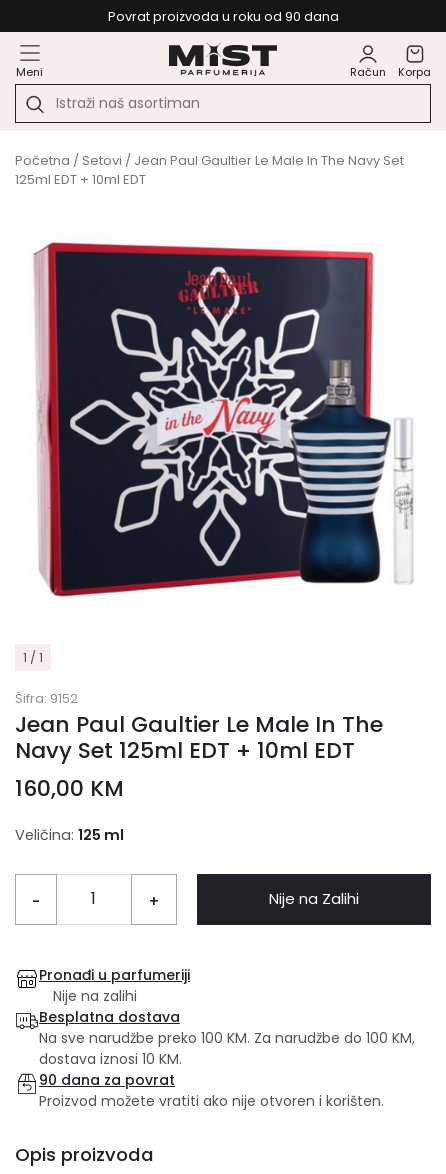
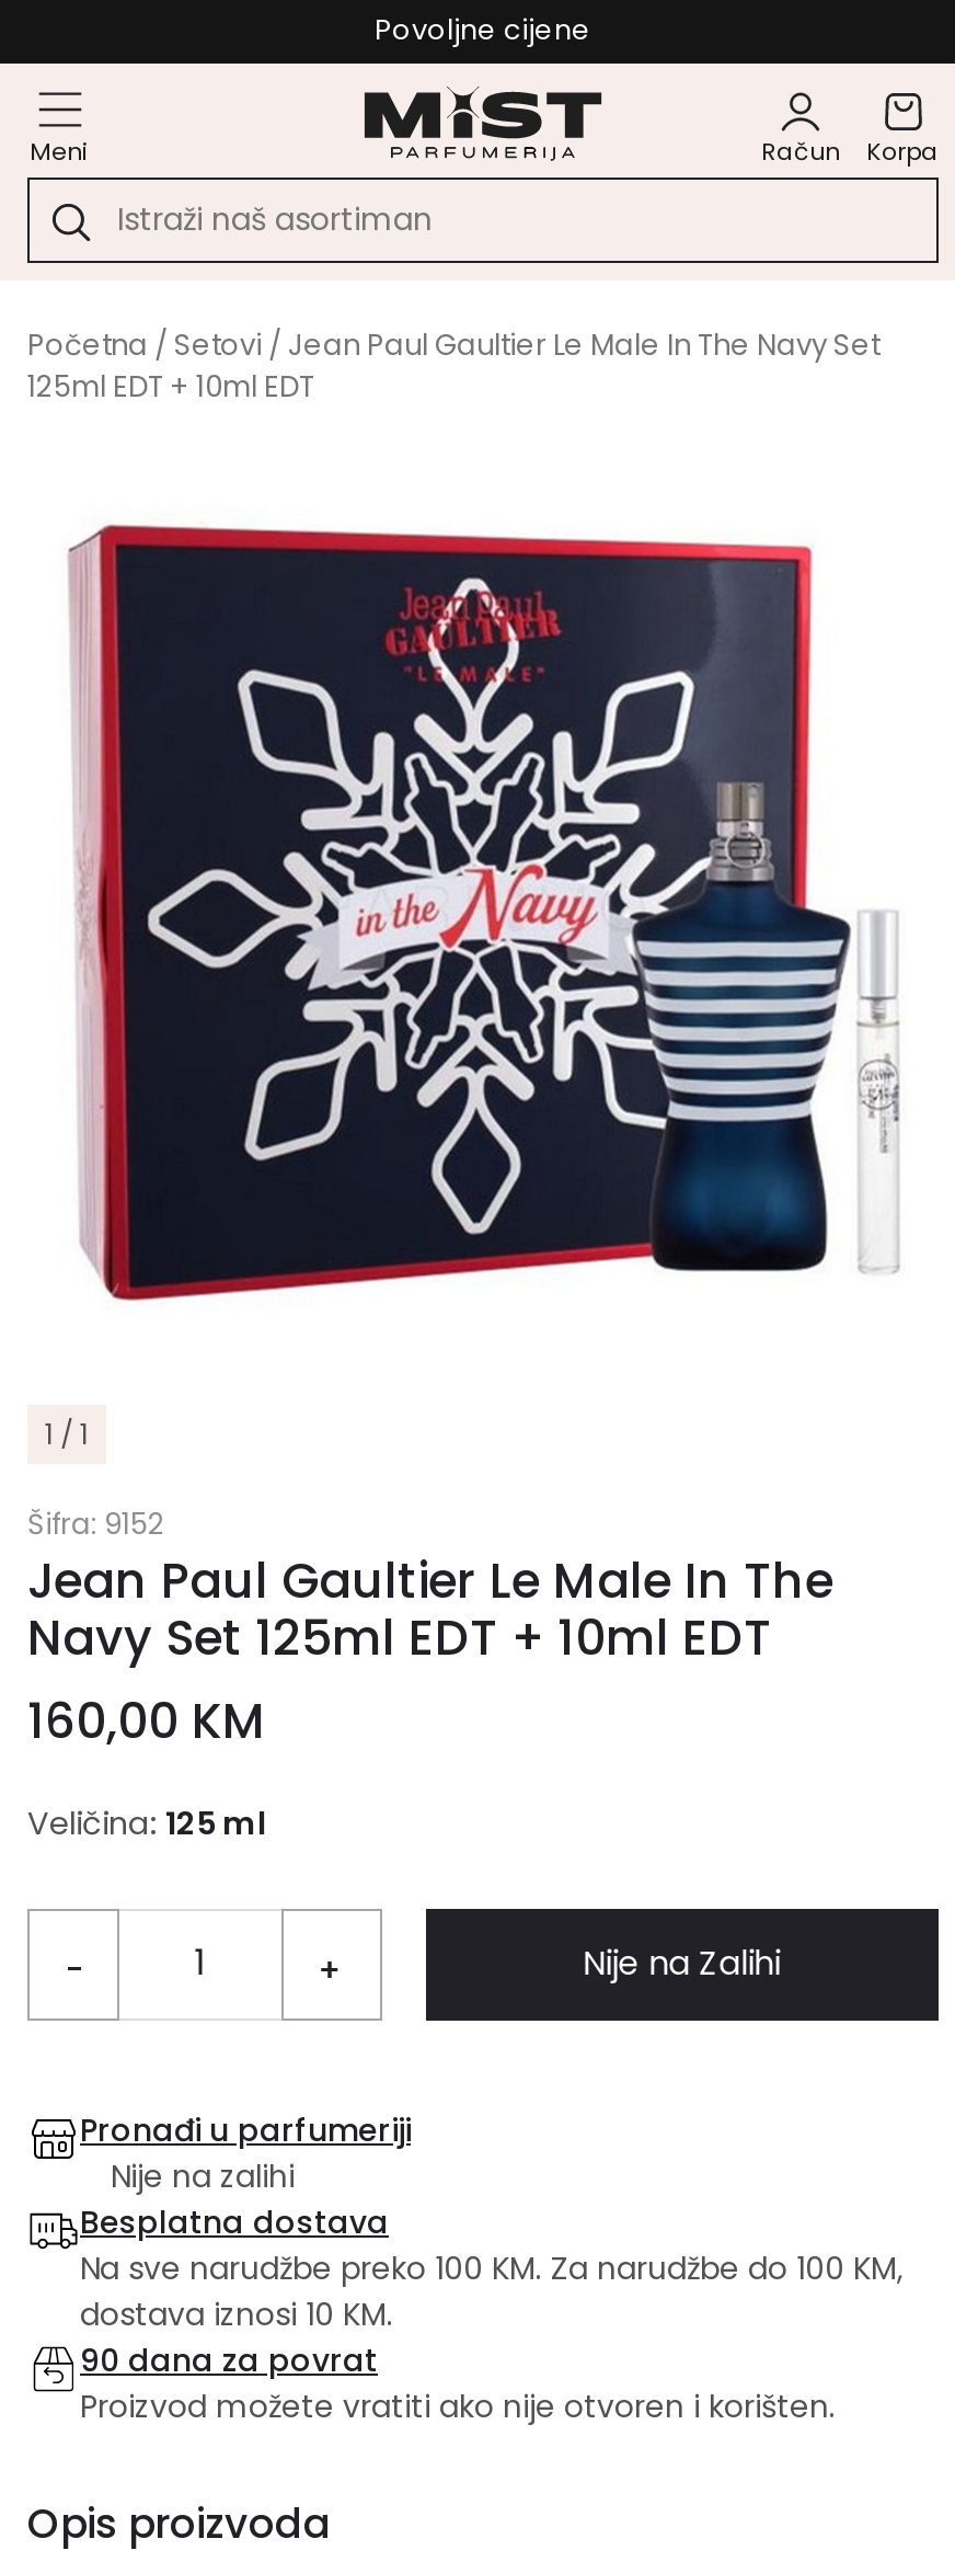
[107,8,338,25] Povrat proizvoda u roku od 90 dana -> [375,11,591,48] Povoljne cijene

